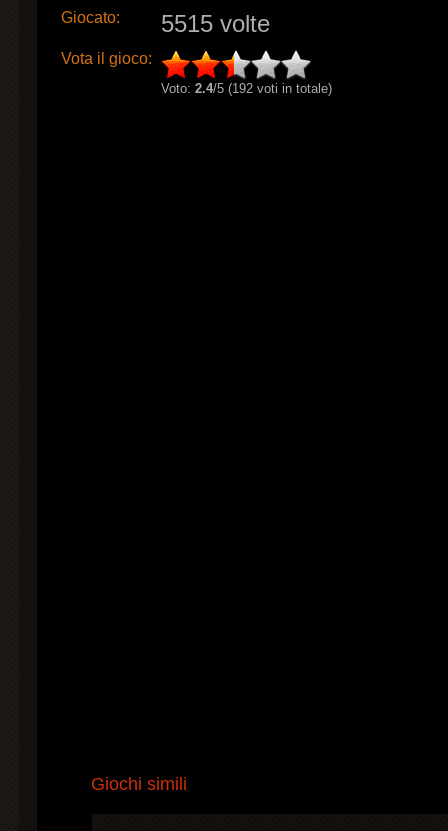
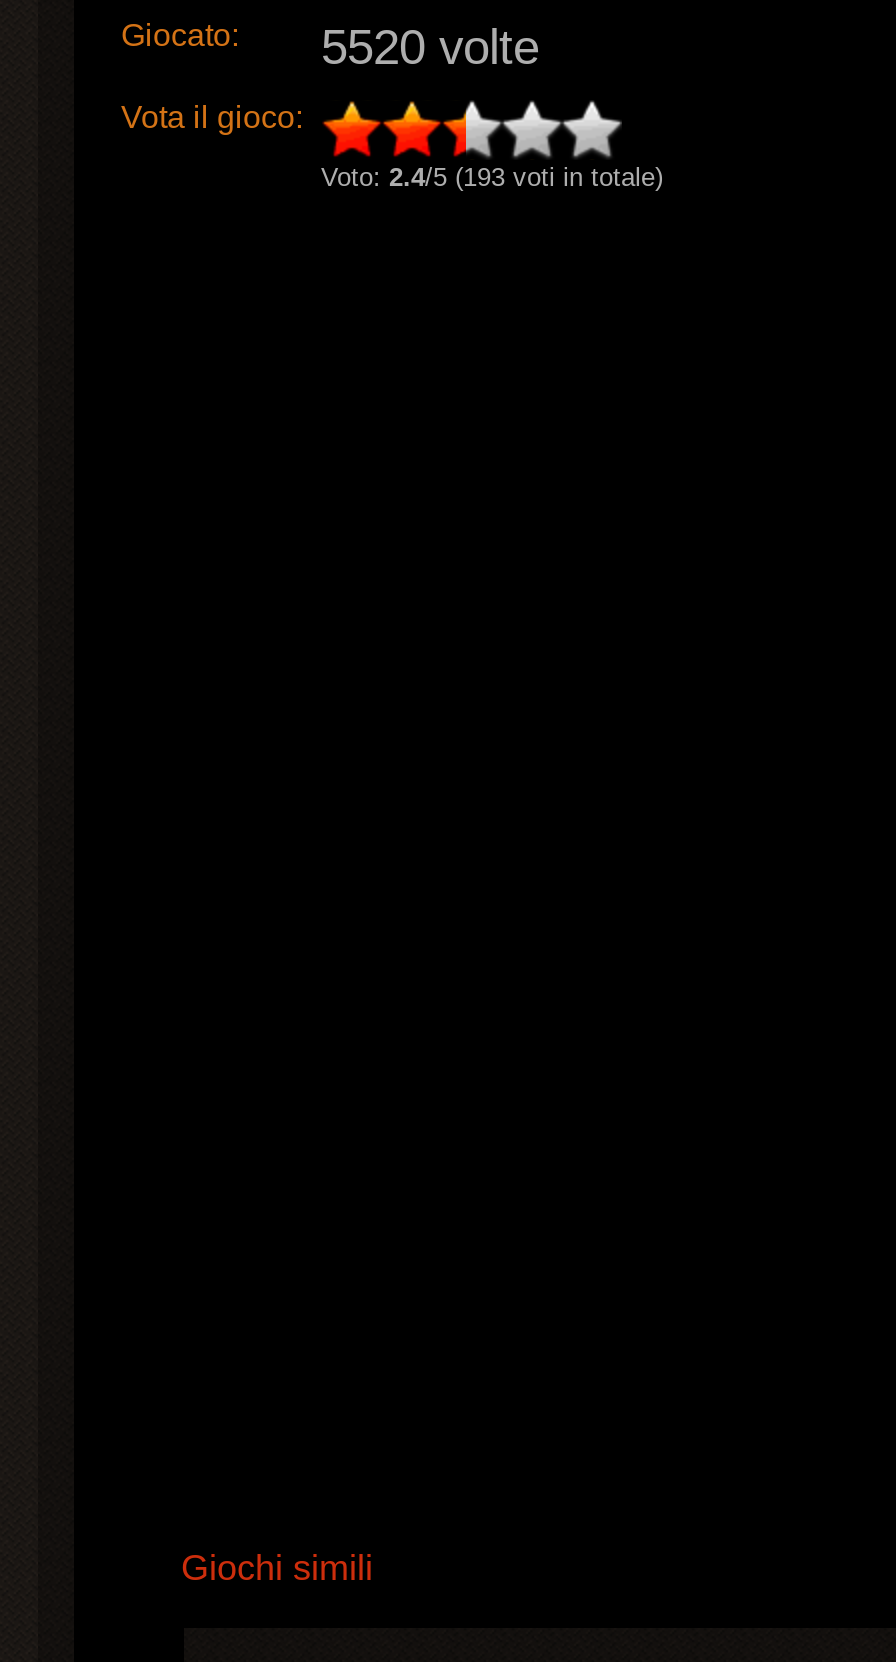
[160,10,269,37] 5515 volte -> [321,20,539,74] 5520 volte
[160,81,331,96] Voto: 2.4/5 (192 voti in totale) -> [321,162,663,192] Voto: 2.4/5 (193 voti in totale)

